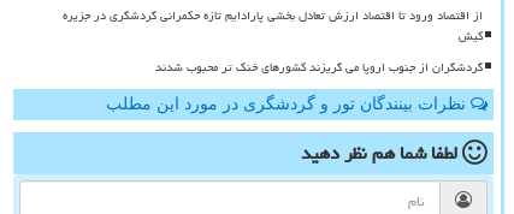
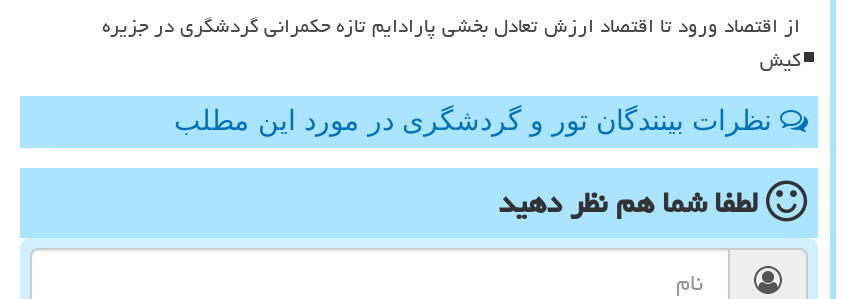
[155,56,483,80] گردشگران از جنوب اروپا می گریزند کشورهای خنک تر محبوب شدند -> none

